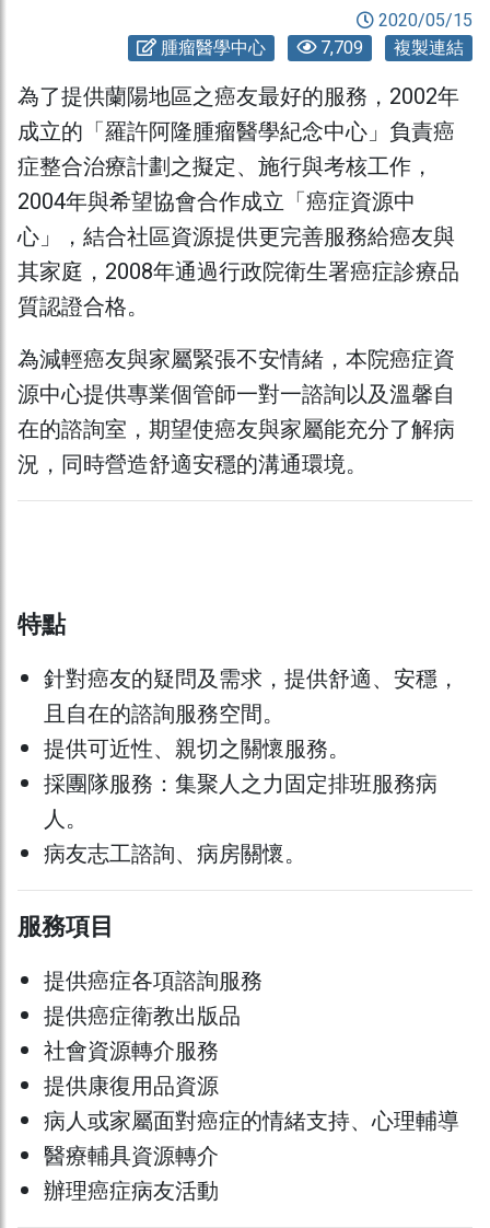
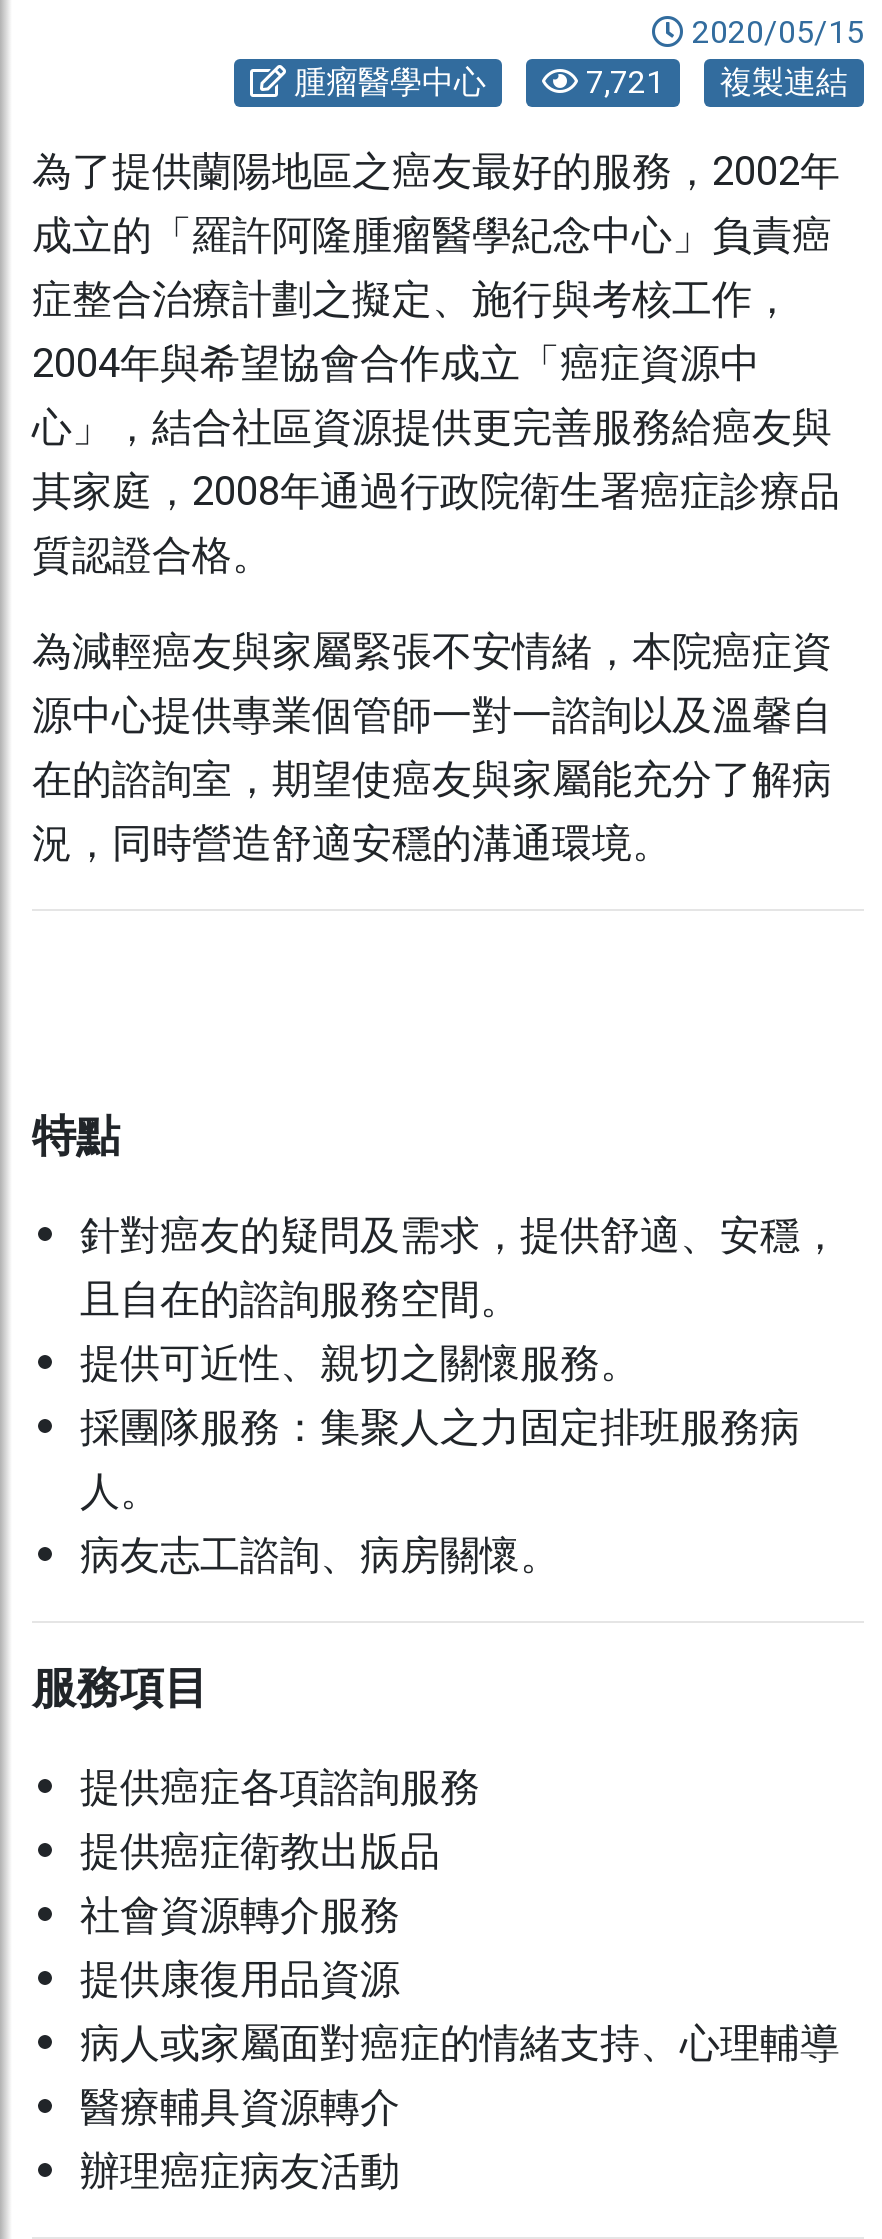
[320,35,464,61] 7,709 複製連結 -> [586,59,848,107] 7,721 複製連結

